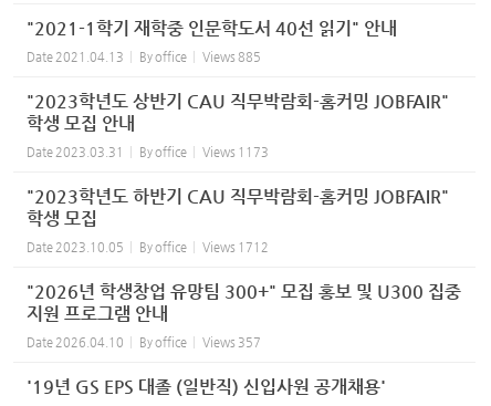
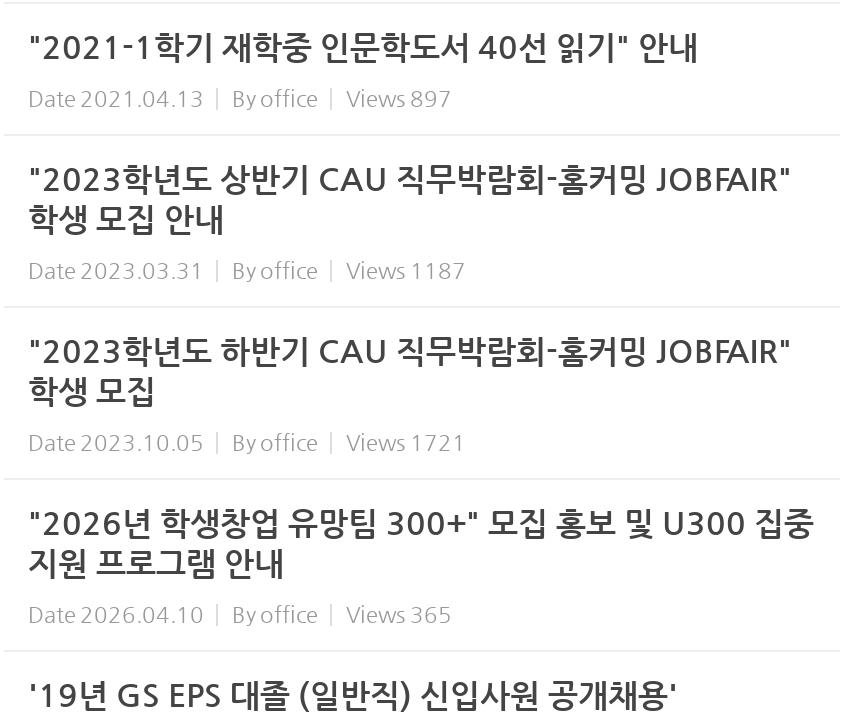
[27,50,261,64] Date 2021.04.13 By office Views 885 -> [28,87,452,113] Date 2021.04.13 By office Views 897
[27,145,269,160] Date 2023.03.31 By office Views 1173 -> [28,259,466,285] Date 2023.03.31 By office Views 1187
[27,240,269,255] Date 2023.10.05 By office Views 1712 -> [28,431,466,457] Date 2023.10.05 By office Views 1721
[27,336,261,350] Date 2026.04.10 By office Views 357 -> [28,603,452,629] Date 2026.04.10 By office Views 365

